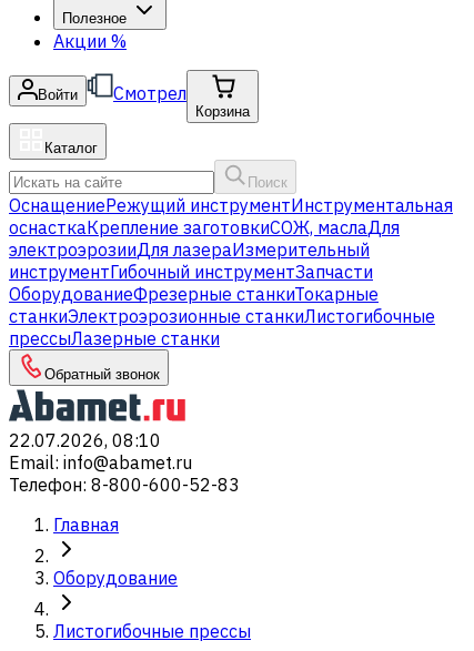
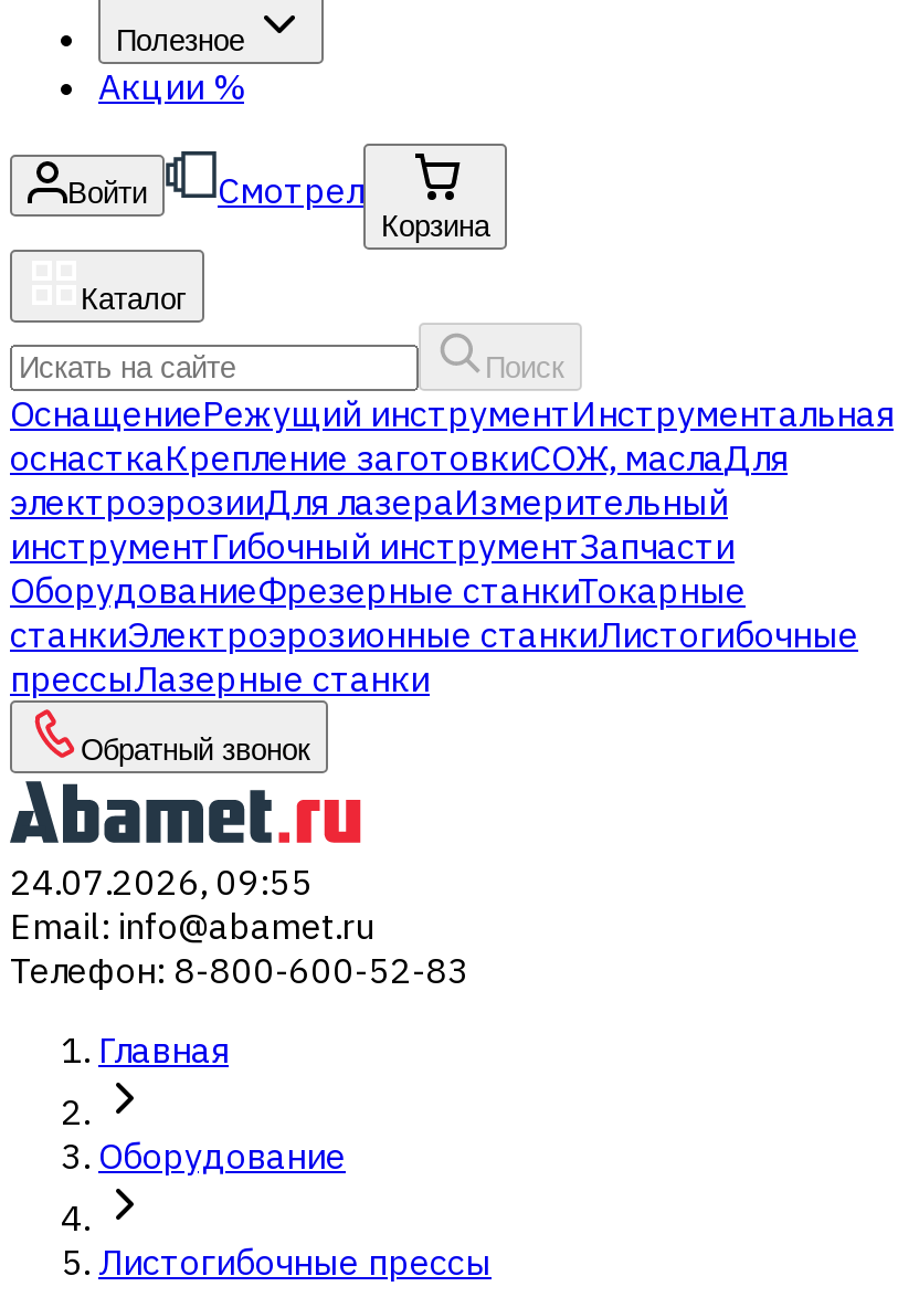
[9,429,161,451] 22.07.2026, 08:10 -> [10,860,313,904] 24.07.2026, 09:55

